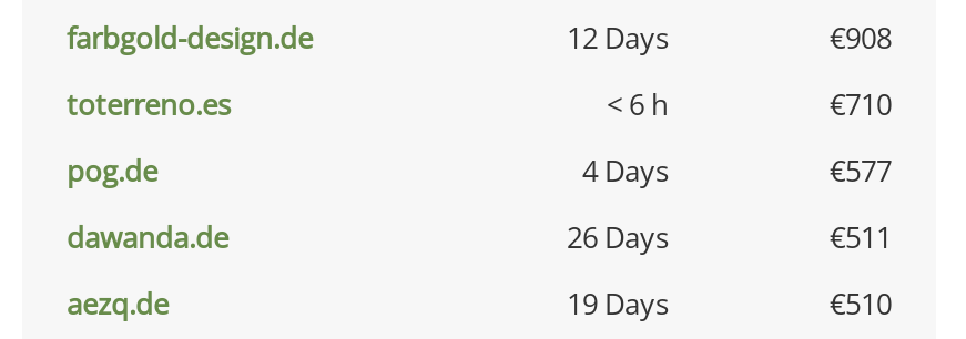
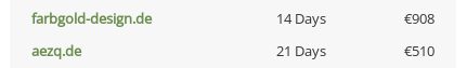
[567,18,669,58] 12 Days -> [276,9,326,28] 14 Days
[67,84,892,257] toterreno.es | < 6 h | €710 | pog.de | 4 Days | €577 | dawanda.de | 26 Days | €511 -> none
[567,284,669,323] 19 Days -> [276,41,326,60] 21 Days

